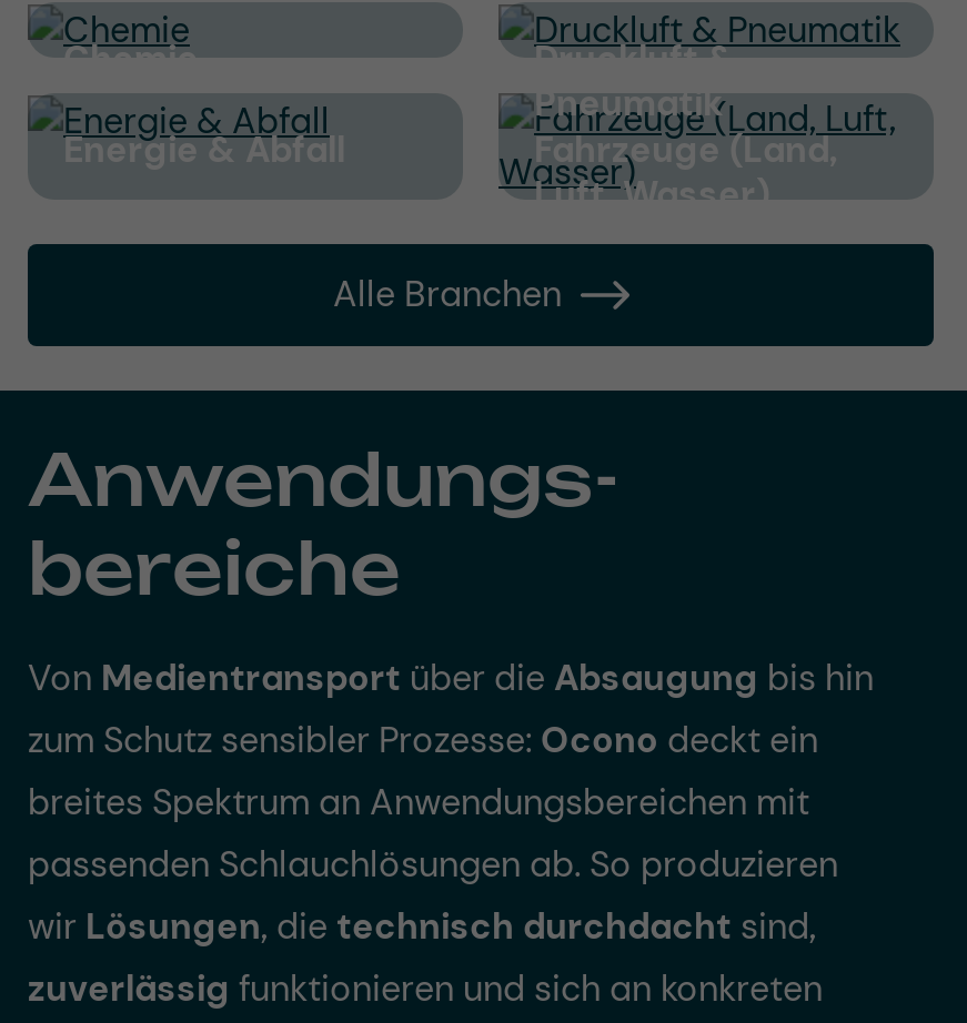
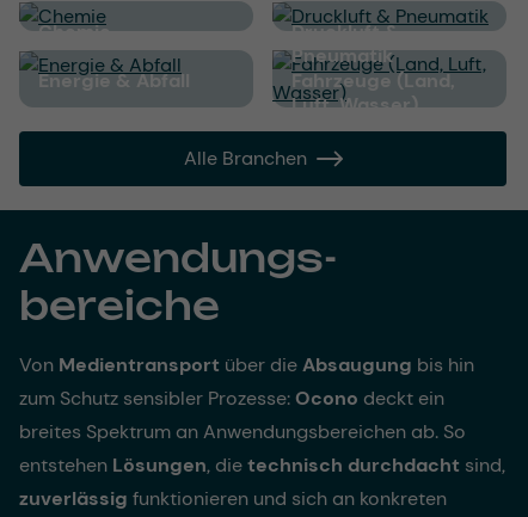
[28,778,838,949] breites Spektrum an Anwendungsbereichen mit | passenden Schlauchlösungen ab. So produzieren | wir Lösungen, die technisch durchdacht sind, -> [19,419,505,477] breites Spektrum an Anwendungsbereichen ab. So | entstehen Lösungen, die technisch durchdacht sind,

